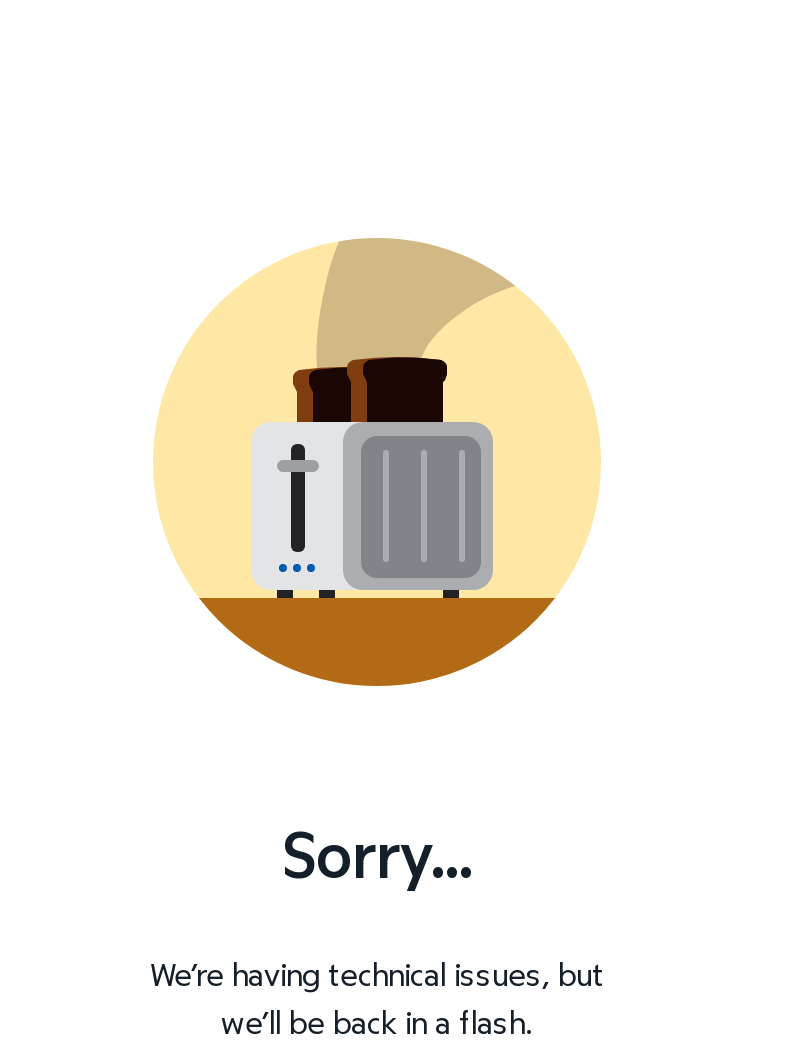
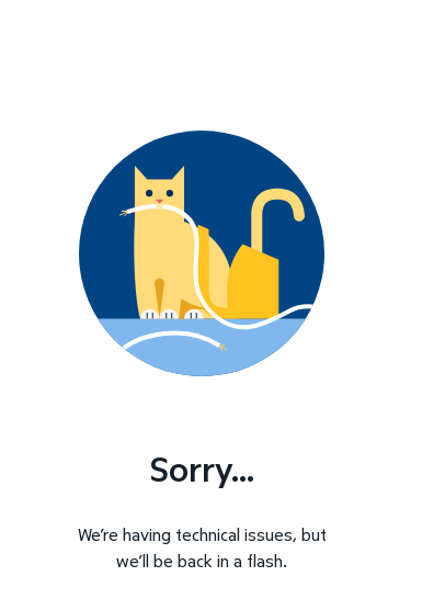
[153,236,601,688] [image] -> [78,129,326,377] [image]

